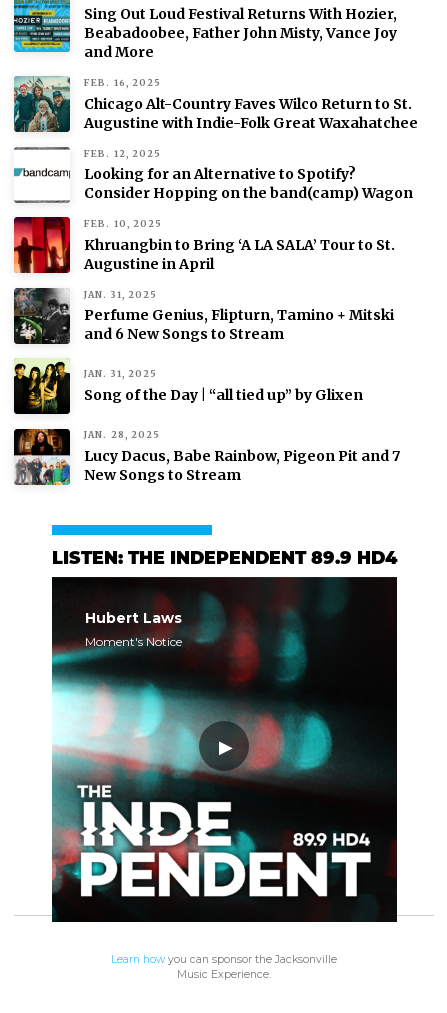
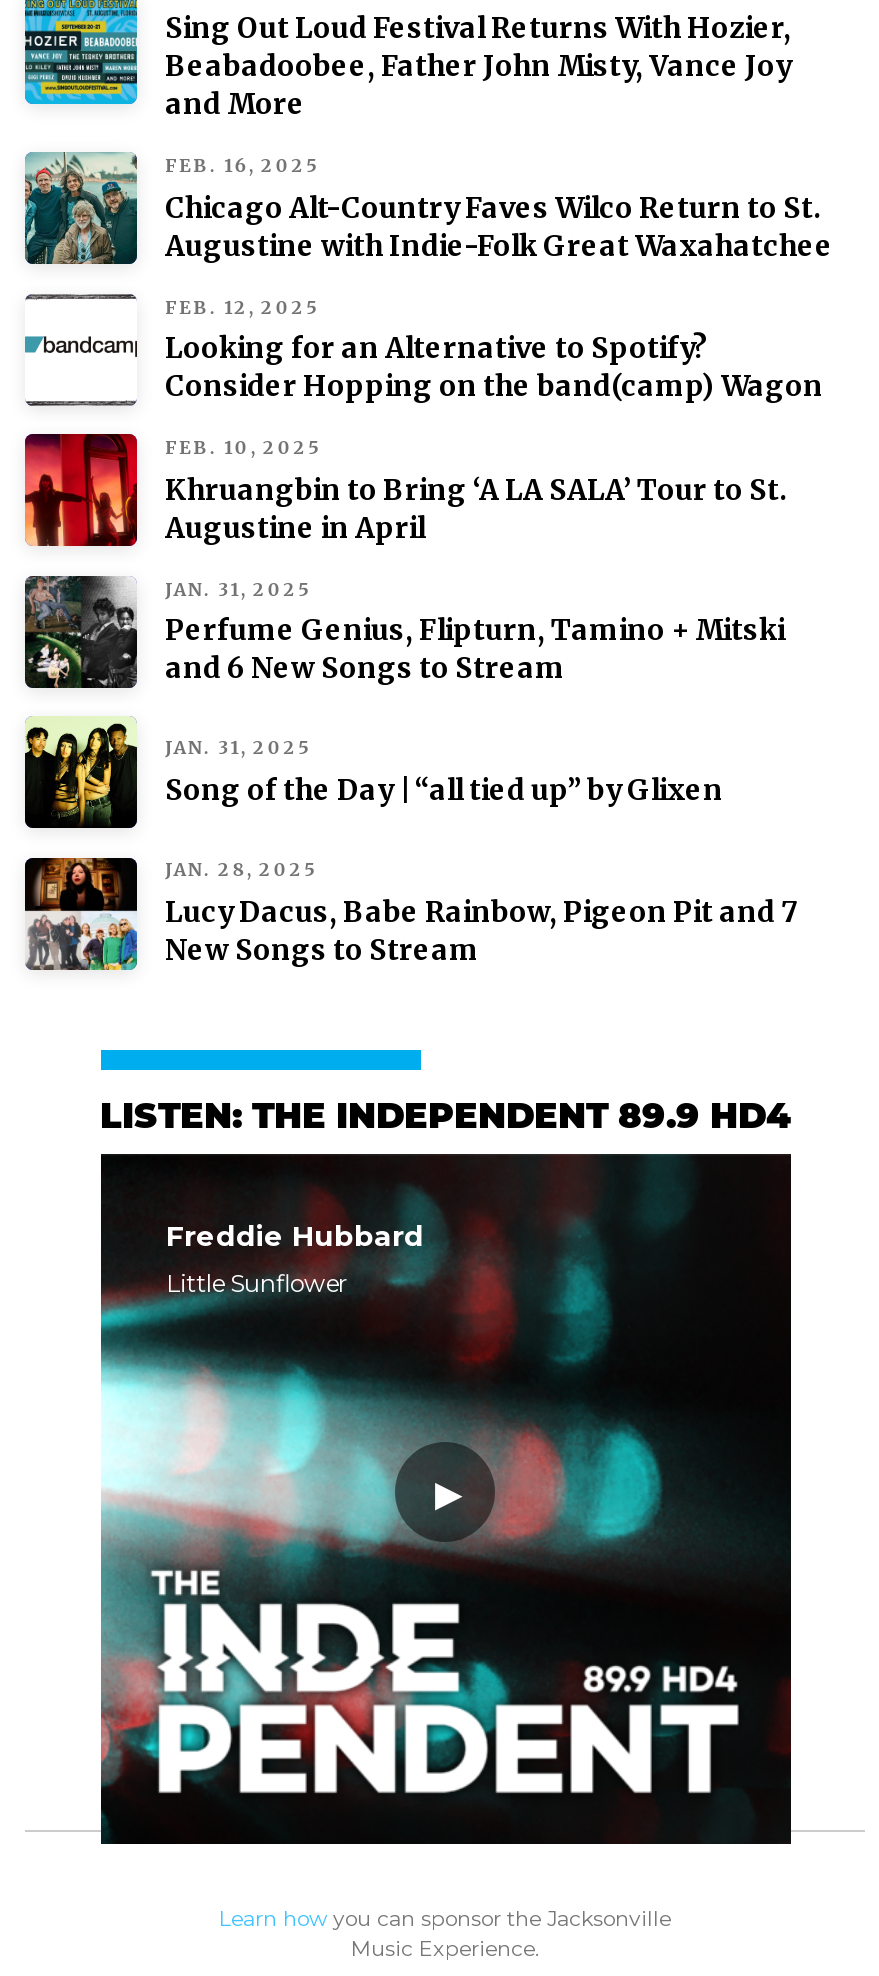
[84,609,181,649] Hubert Laws | Moment's Notice -> [166,1218,424,1298] Freddie Hubbard | Little Sunflower

